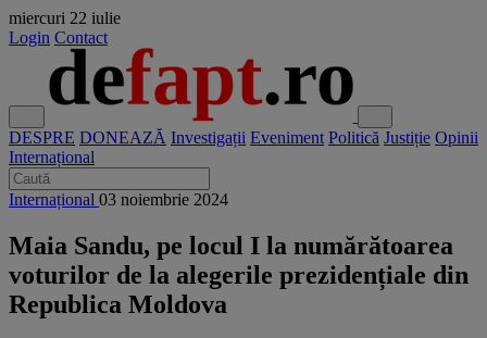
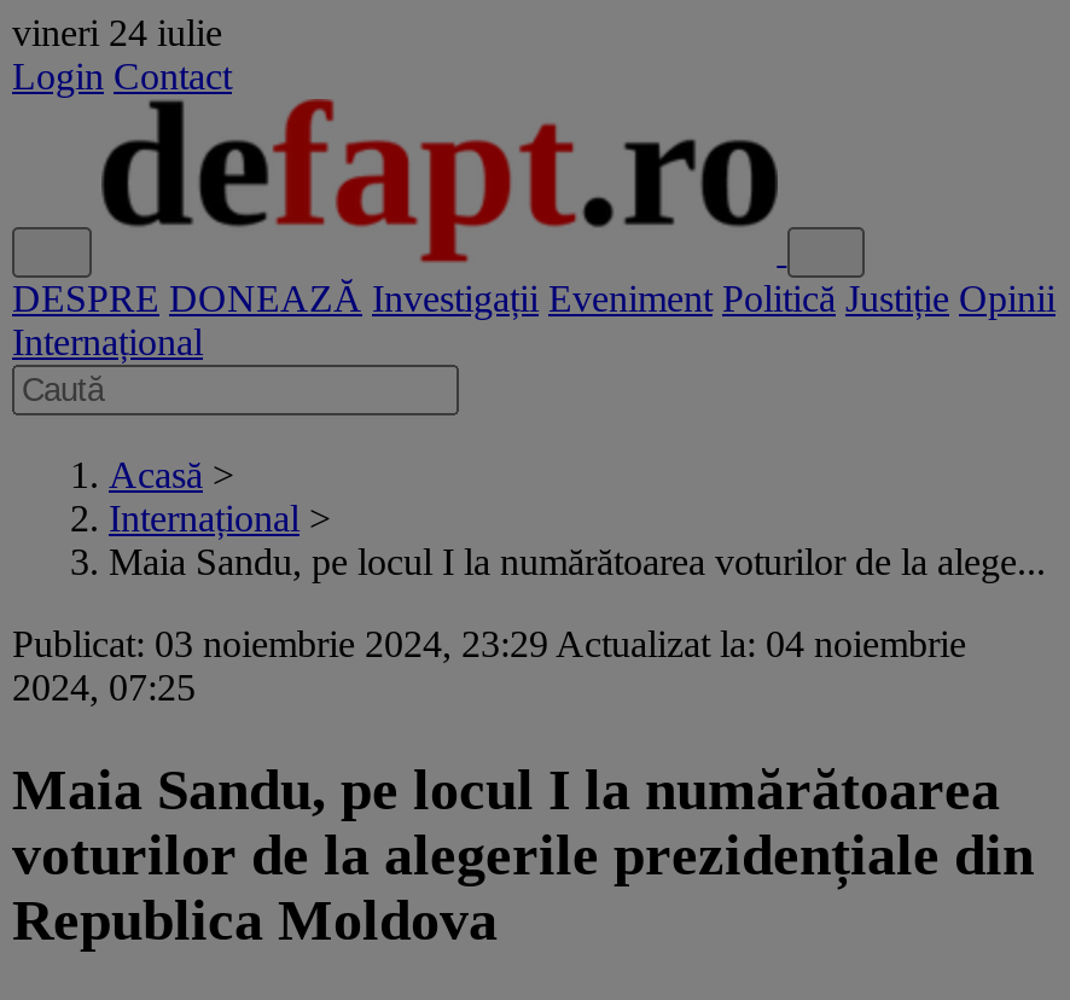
[9,9,121,27] miercuri 22 iulie -> [12,12,222,53] vineri 24 iulie
[9,190,228,209] Internațional03 noiembrie 2024 -> [12,454,1046,708] Acasă > | Internațional > | Maia Sandu, pe locul I la numărătoarea voturilor de la alege... | Publicat: 03 noiembrie 2024, 23:29 Actualizat la: 04 noiembrie | 2024, 07:25

